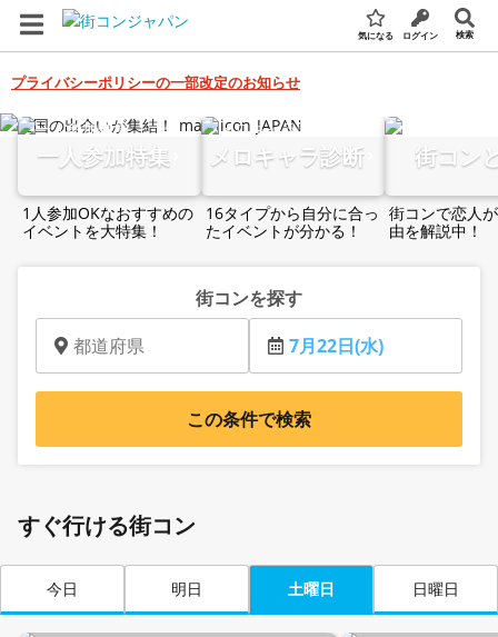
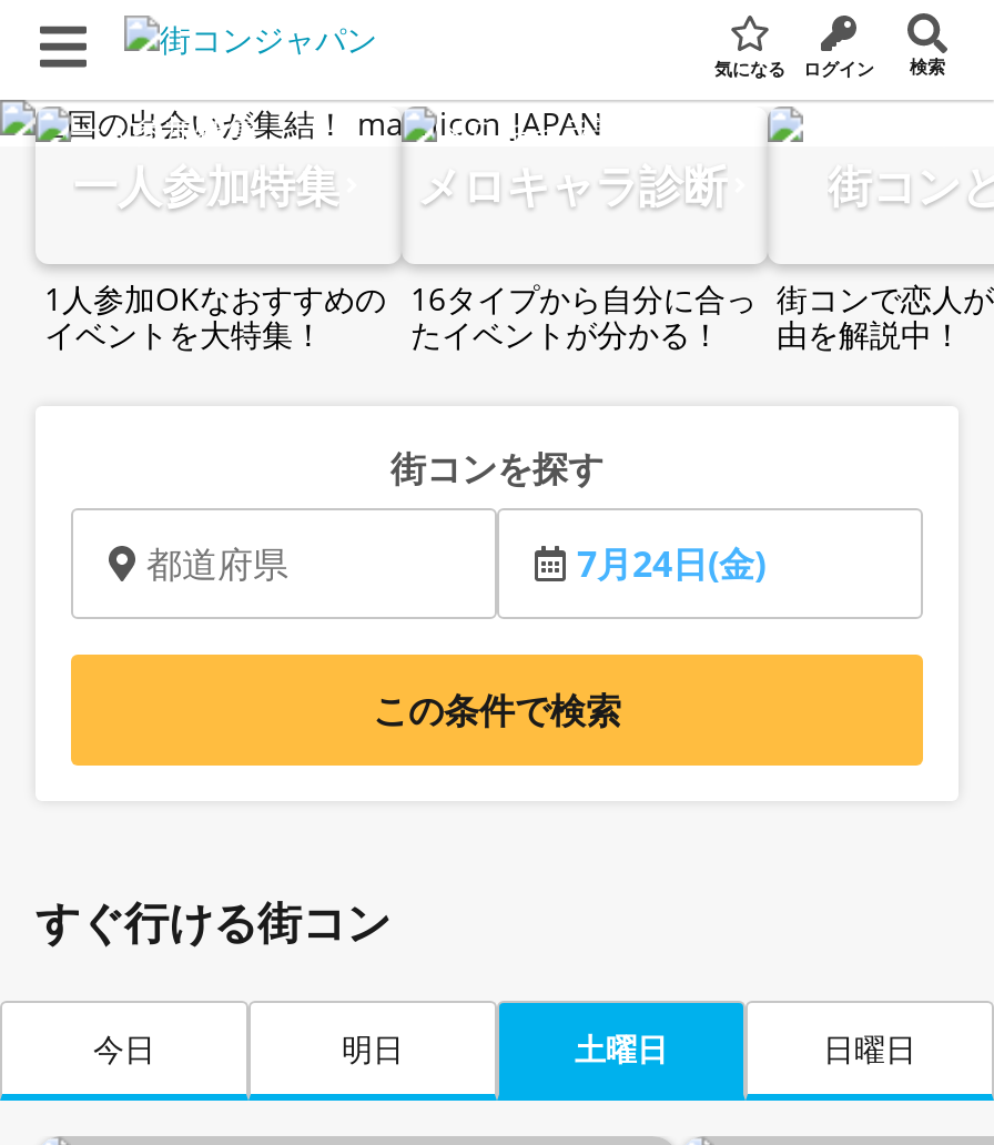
[11,72,300,92] プライバシーポリシーの一部改定のお知らせ -> none
[289,334,384,358] 7月22日(水) -> [577,539,765,588] 7月24日(金)

